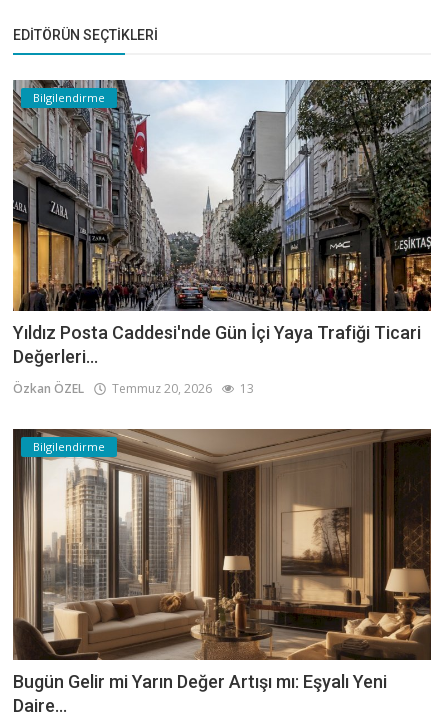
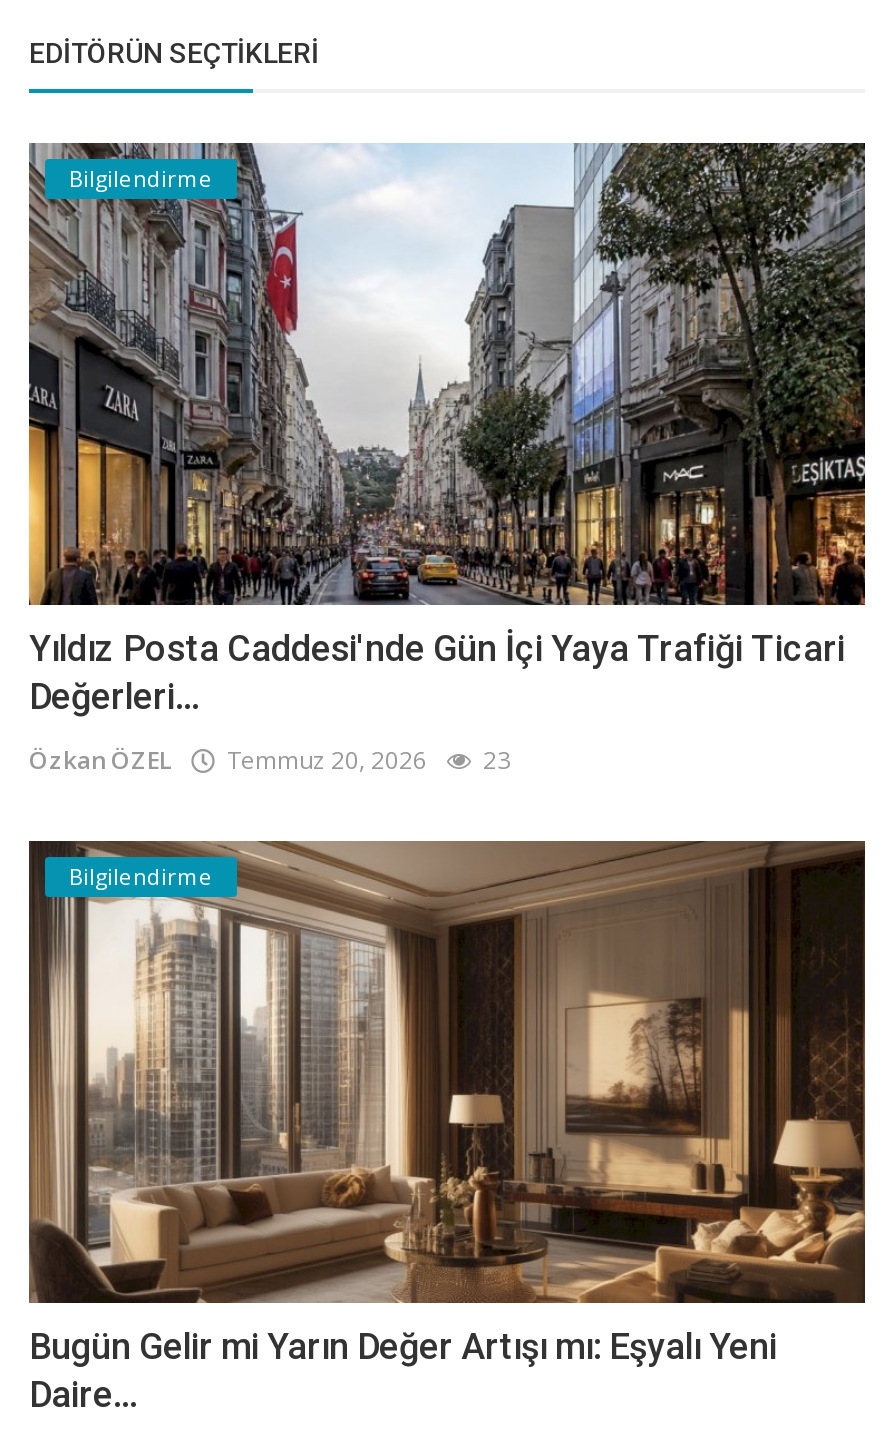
[13,380,254,397] Özkan ÖZEL Temmuz 20, 2026 13 -> [29,743,511,777] Özkan ÖZEL Temmuz 20, 2026 23

